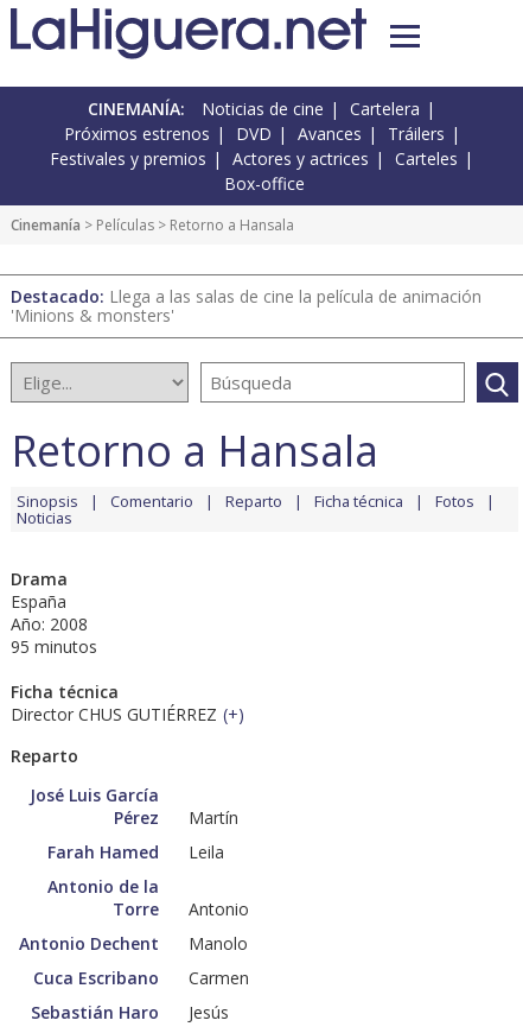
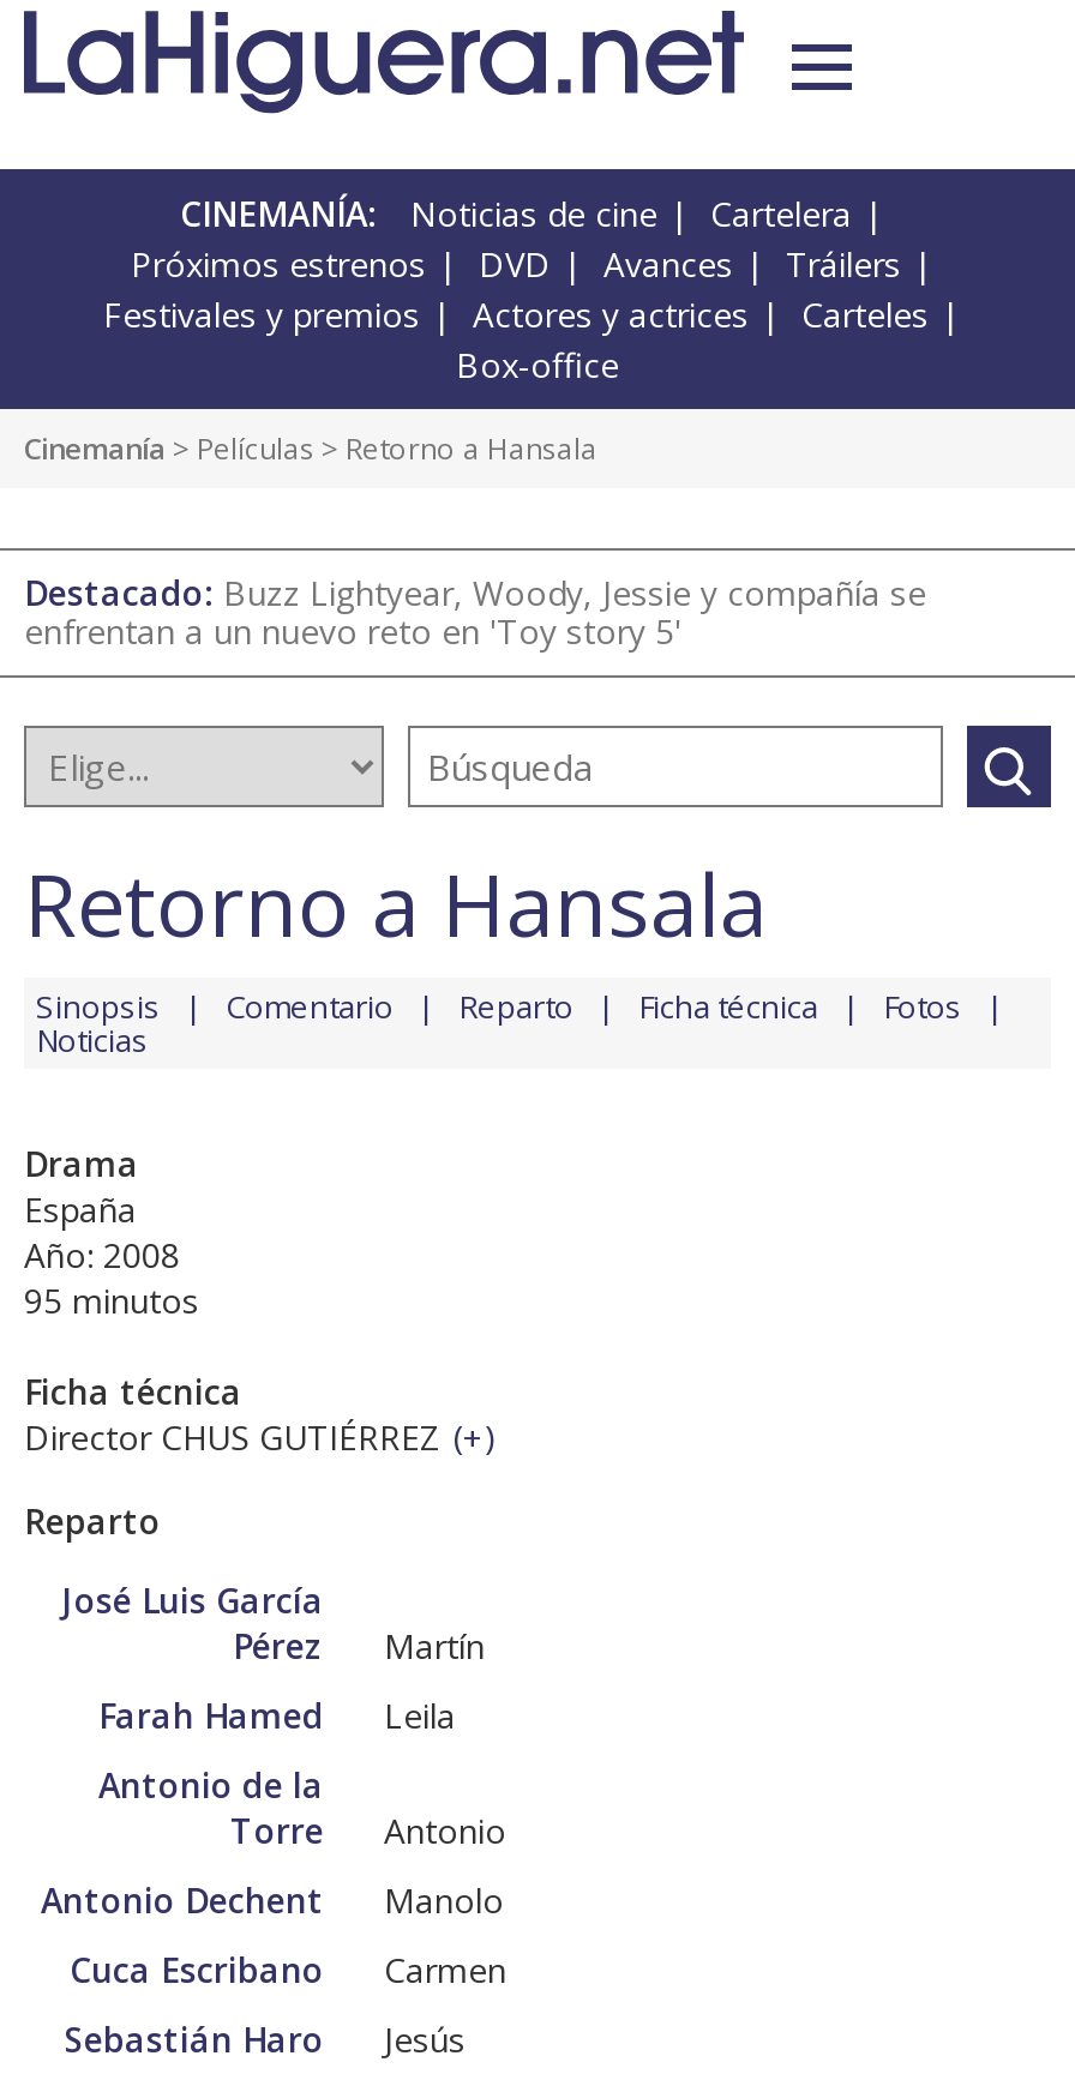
[11,285,481,327] Destacado: Llega a las salas de cine la película de animación | 'Minions & monsters' -> [24,570,926,654] Destacado: Buzz Lightyear, Woody, Jessie y compañía se | enfrentan a un nuevo reto en 'Toy story 5'

